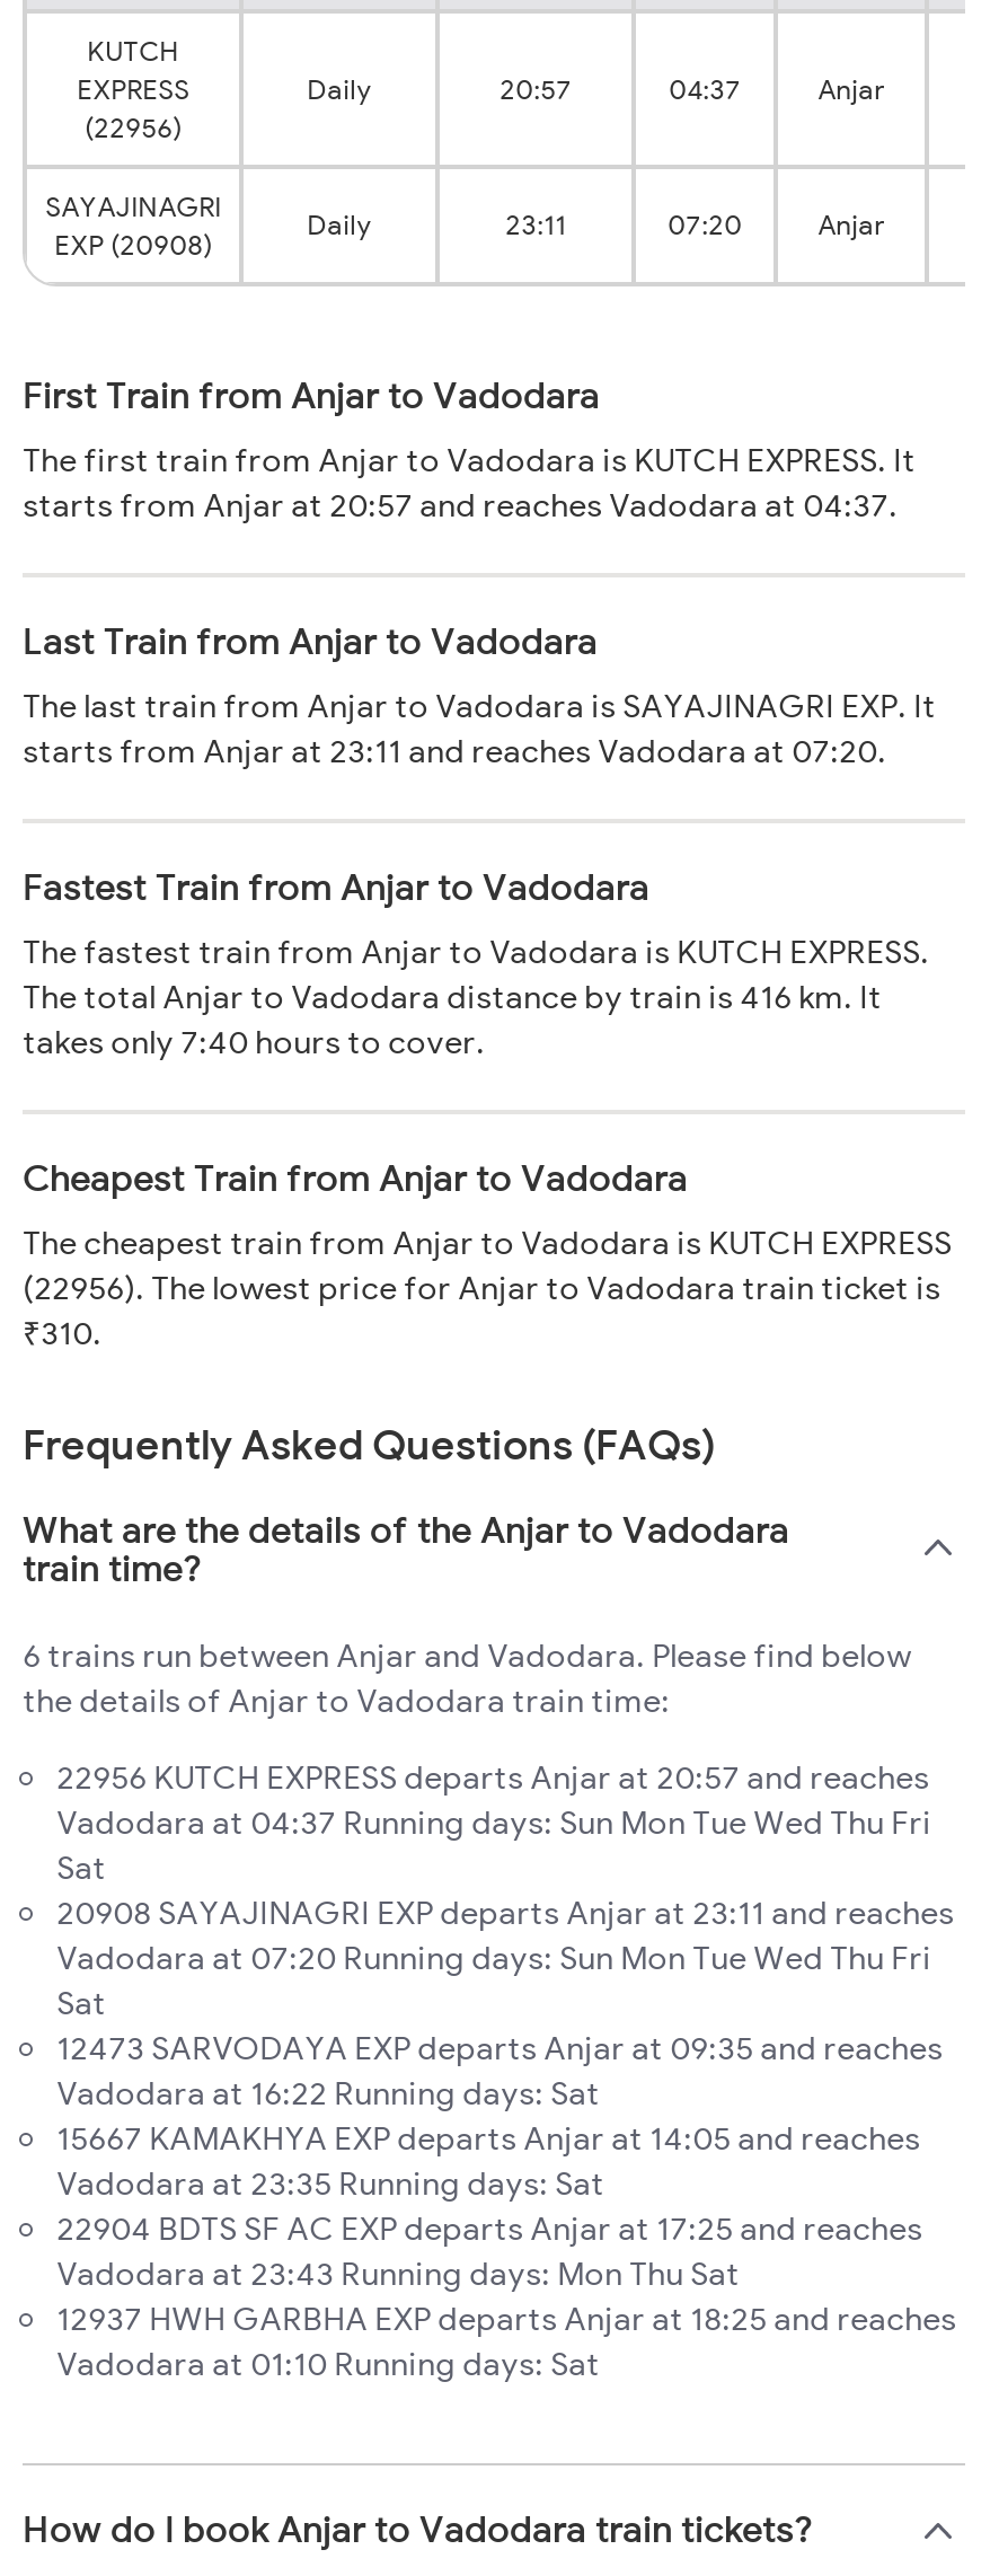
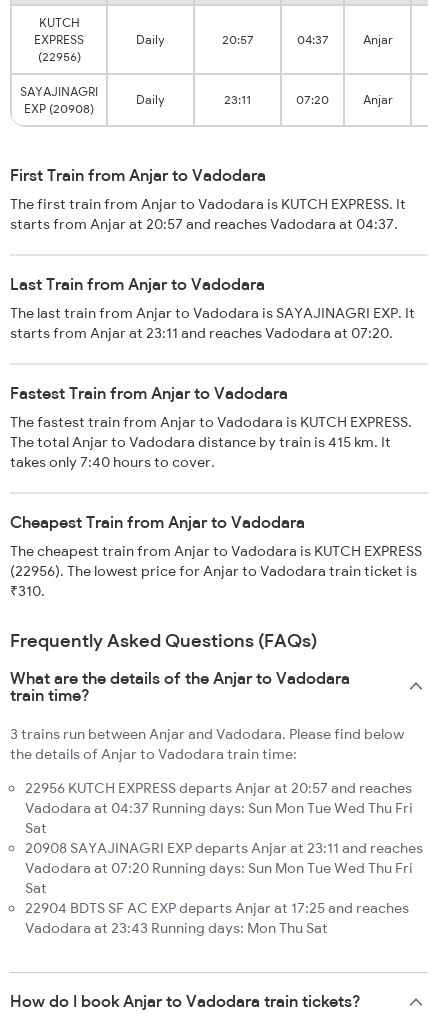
[23,978,882,1018] The total Anjar to Vadodara distance by train is 416 km. It -> [10,433,391,451] The total Anjar to Vadodara distance by train is 415 km. It
[23,1636,911,1677] 6 trains run between Anjar and Vadodara. Please find below -> [10,725,404,743] 3 trains run between Anjar and Vadodara. Please find below
[56,2029,943,2205] 12473 SARVODAYA EXP departs Anjar at 09:35 and reaches | Vadodara at 16:22 Running days: Sat | 15667 KAMAKHYA EXP departs Anjar at 14:05 and reaches | Vadodara at 23:35 Running days: Sat -> none
[56,2299,956,2385] 12937 HWH GARBHA EXP departs Anjar at 18:25 and reaches | Vadodara at 01:10 Running days: Sat -> none

